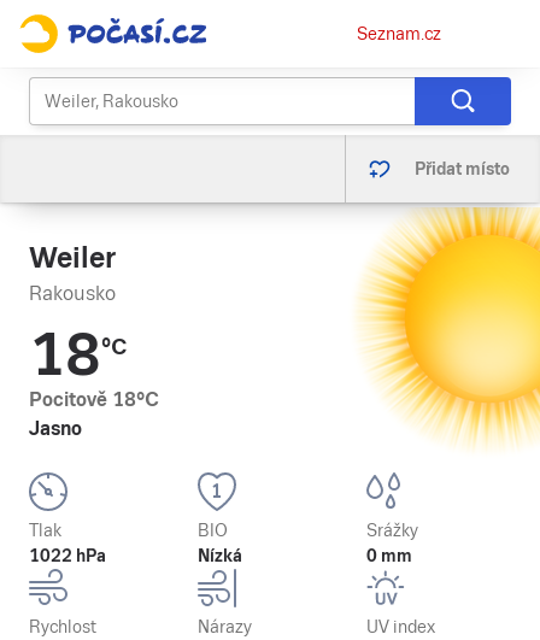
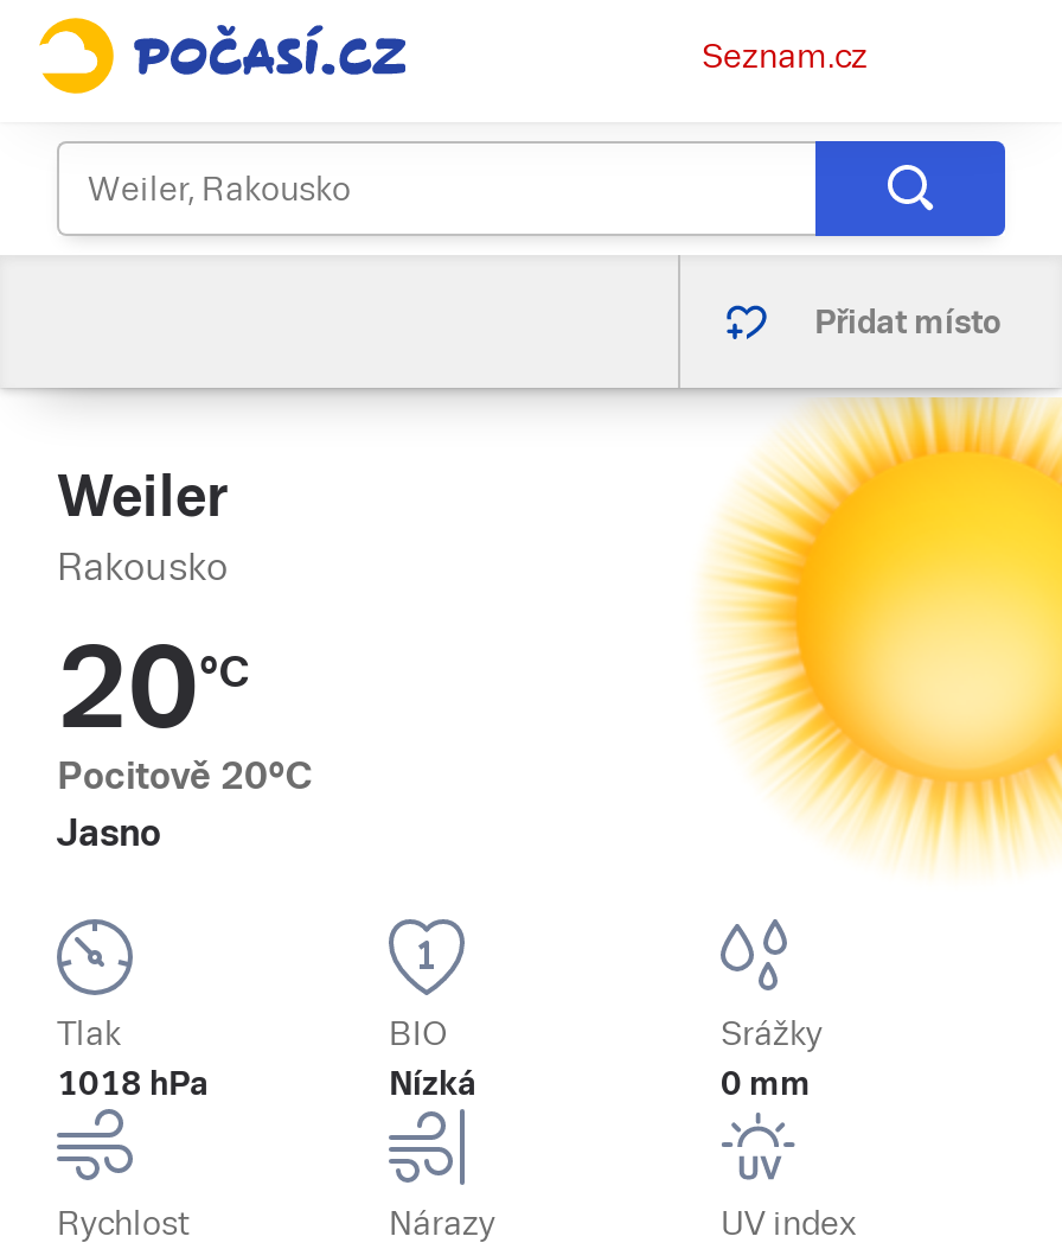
[29,322,127,388] 18°C -> [57,623,249,753] 20°C
[29,388,159,411] Pocitově 18°C -> [57,753,313,798] Pocitově 20°C
[29,546,106,565] 1022 hPa -> [57,1064,209,1102] 1018 hPa

